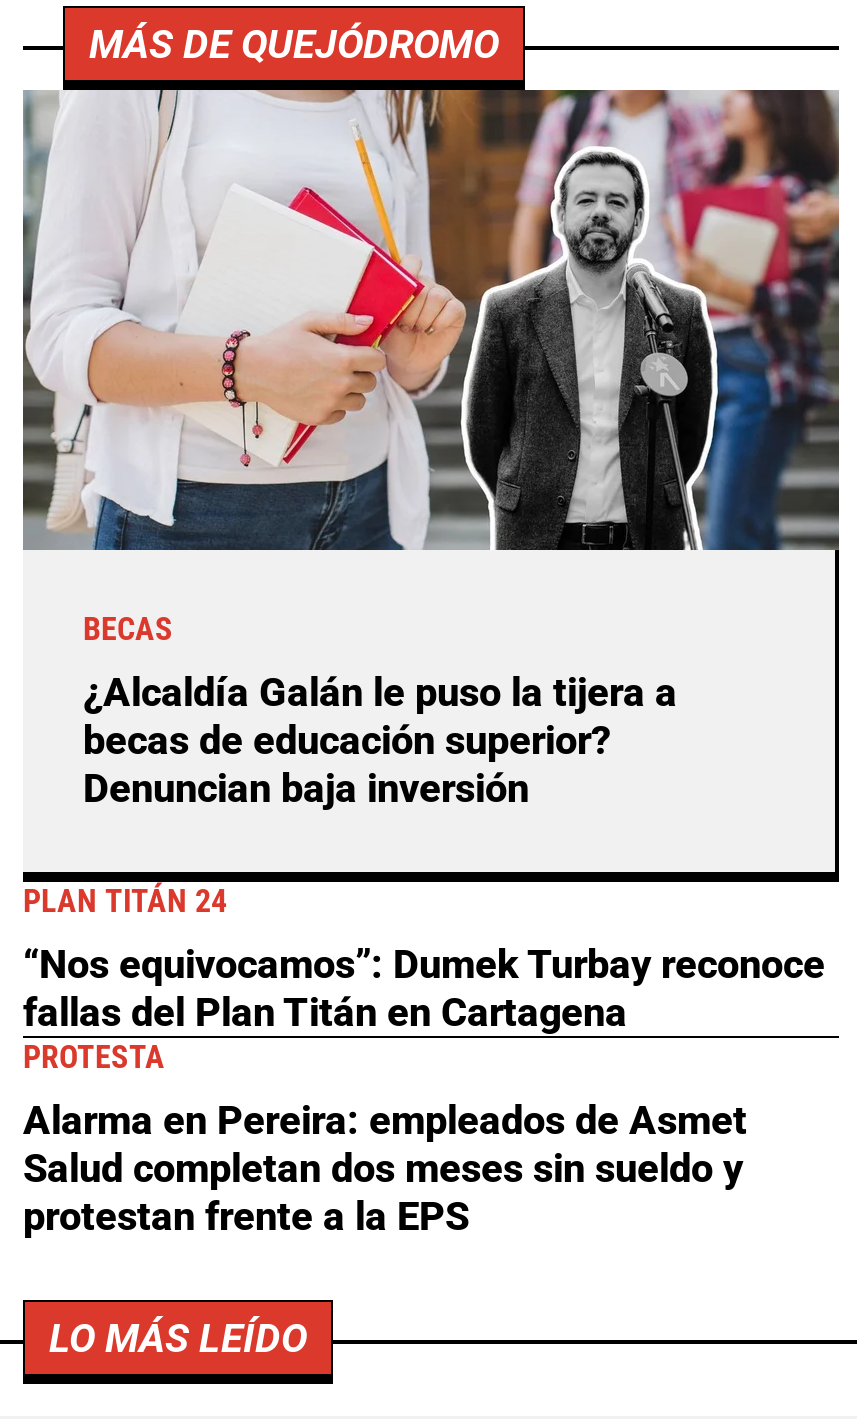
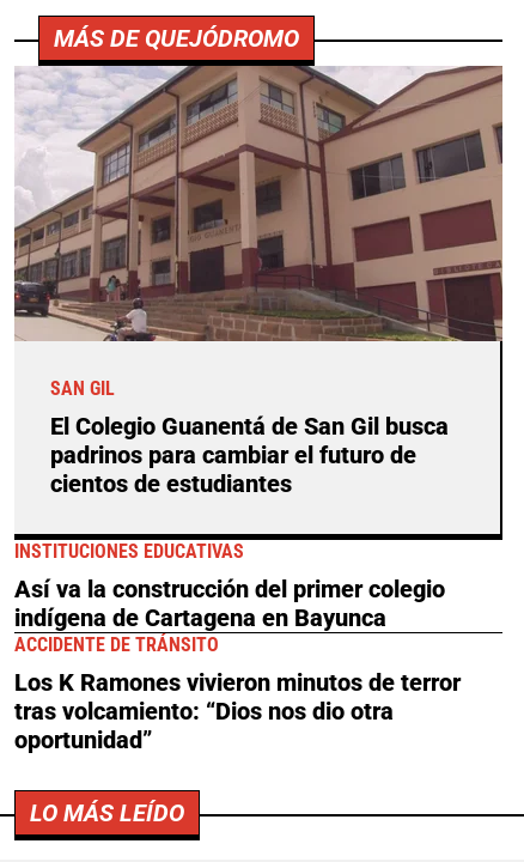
[21,88,841,812] [image] | BECAS | ¿Alcaldía Galán le puso la tijera a | becas de educación superior? | Denuncian baja inversión -> [14,65,504,498] [image] | SAN GIL | El Colegio Guanentá de San Gil busca | padrinos para cambiar el futuro de | cientos de estudiantes
[23,882,825,1240] PLAN TITÁN 24 | “Nos equivocamos”: Dumek Turbay reconoce | fallas del Plan Titán en Cartagena | PROTESTA | Alarma en Pereira: empleados de Asmet | Salud completan dos meses sin sueldo y | protestan frente a la EPS -> [14,540,461,754] INSTITUCIONES EDUCATIVAS | Así va la construcción del primer colegio | indígena de Cartagena en Bayunca | ACCIDENTE DE TRÁNSITO | Los K Ramones vivieron minutos de terror | tras volcamiento: “Dios nos dio otra | oportunidad”

